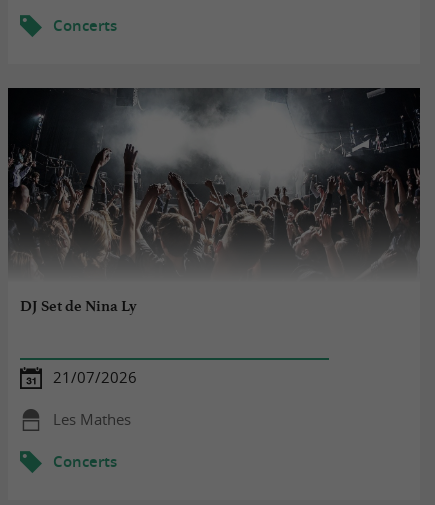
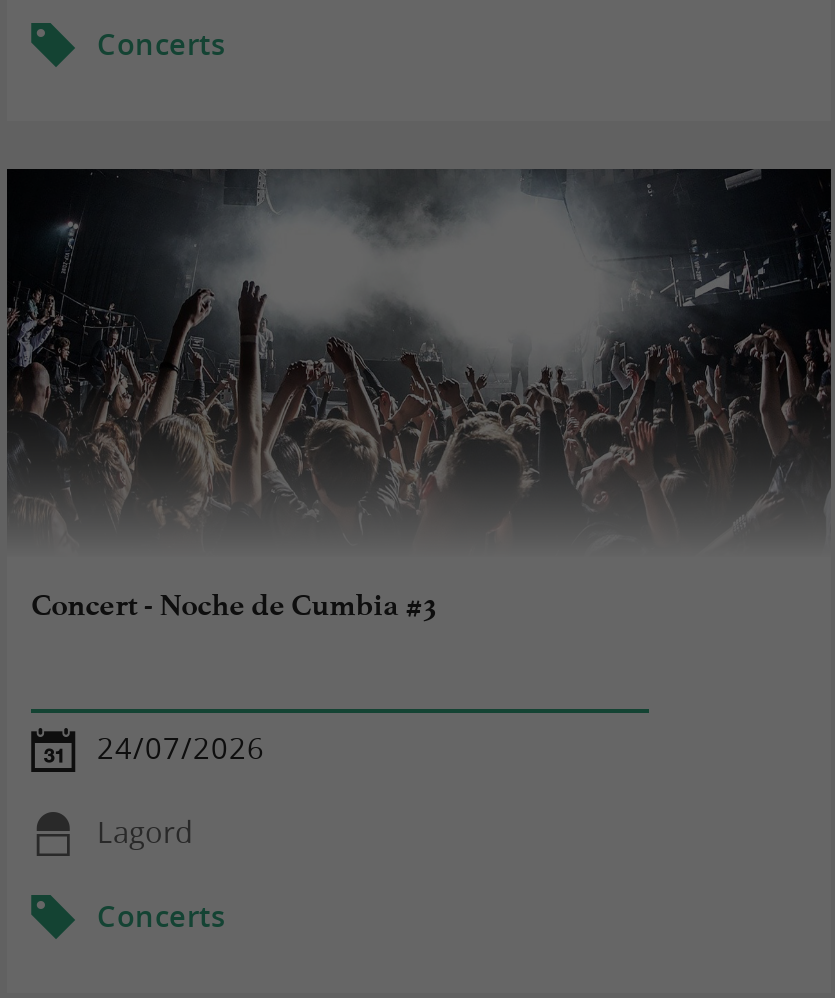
[20,297,137,315] DJ Set de Nina Ly -> [31,587,437,623] Concert - Noche de Cumbia #3
[53,368,137,387] 21/07/2026 -> [97,729,265,767] 24/07/2026
[53,410,131,429] Les Mathes -> [97,813,193,851] Lagord

